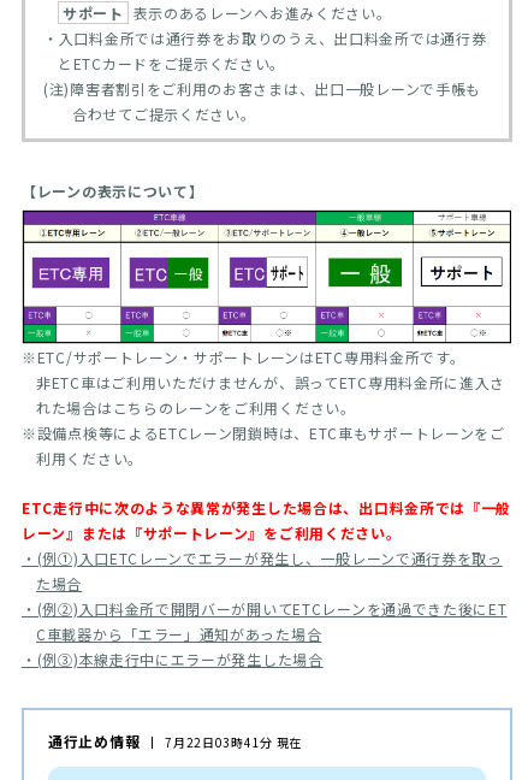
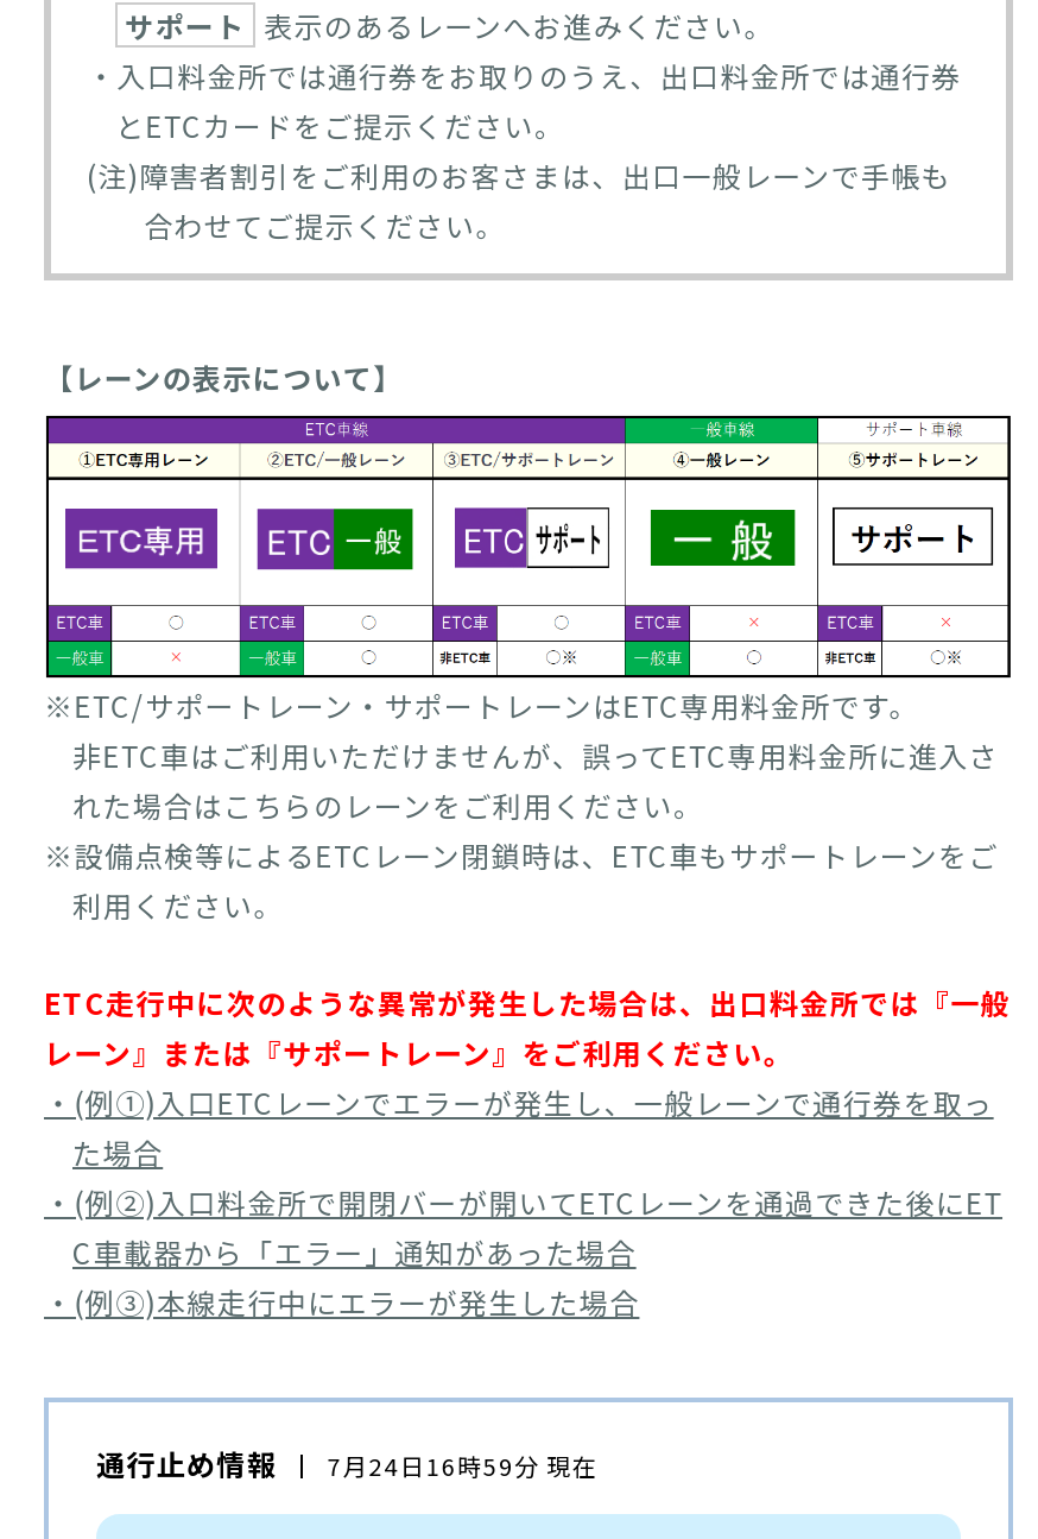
[165,733,302,751] 7月22日03時41分 現在 -> [327,1448,597,1483] 7月24日16時59分 現在

